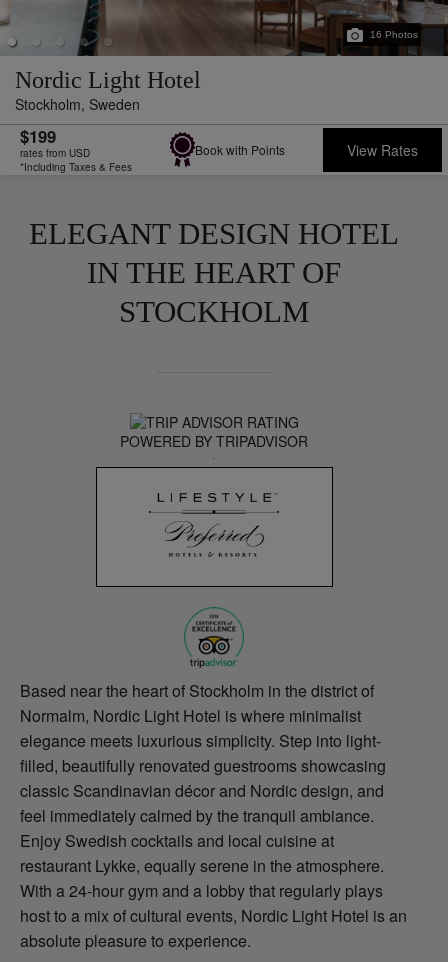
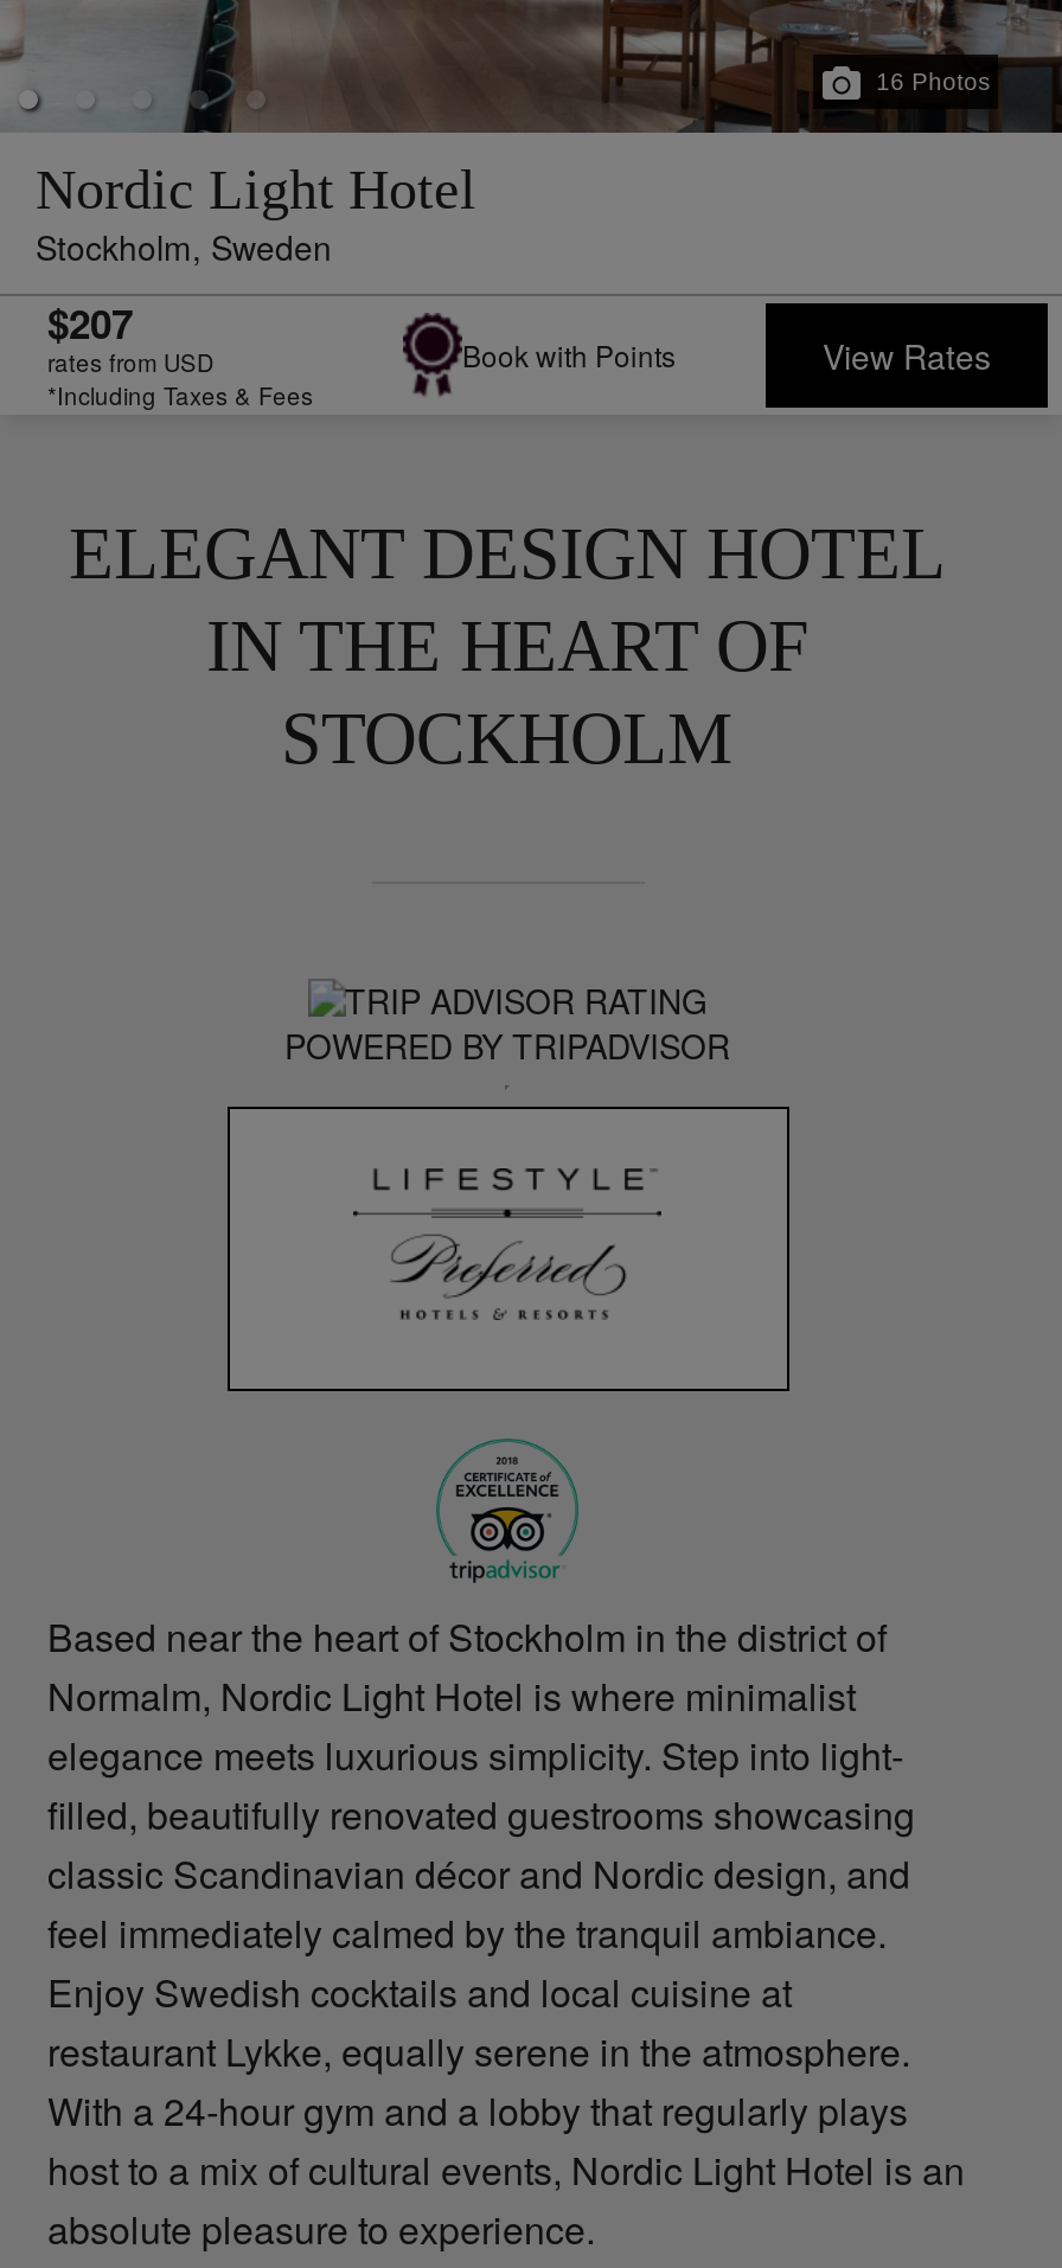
[20,123,56,147] $199 -> [47,293,133,350] $207

